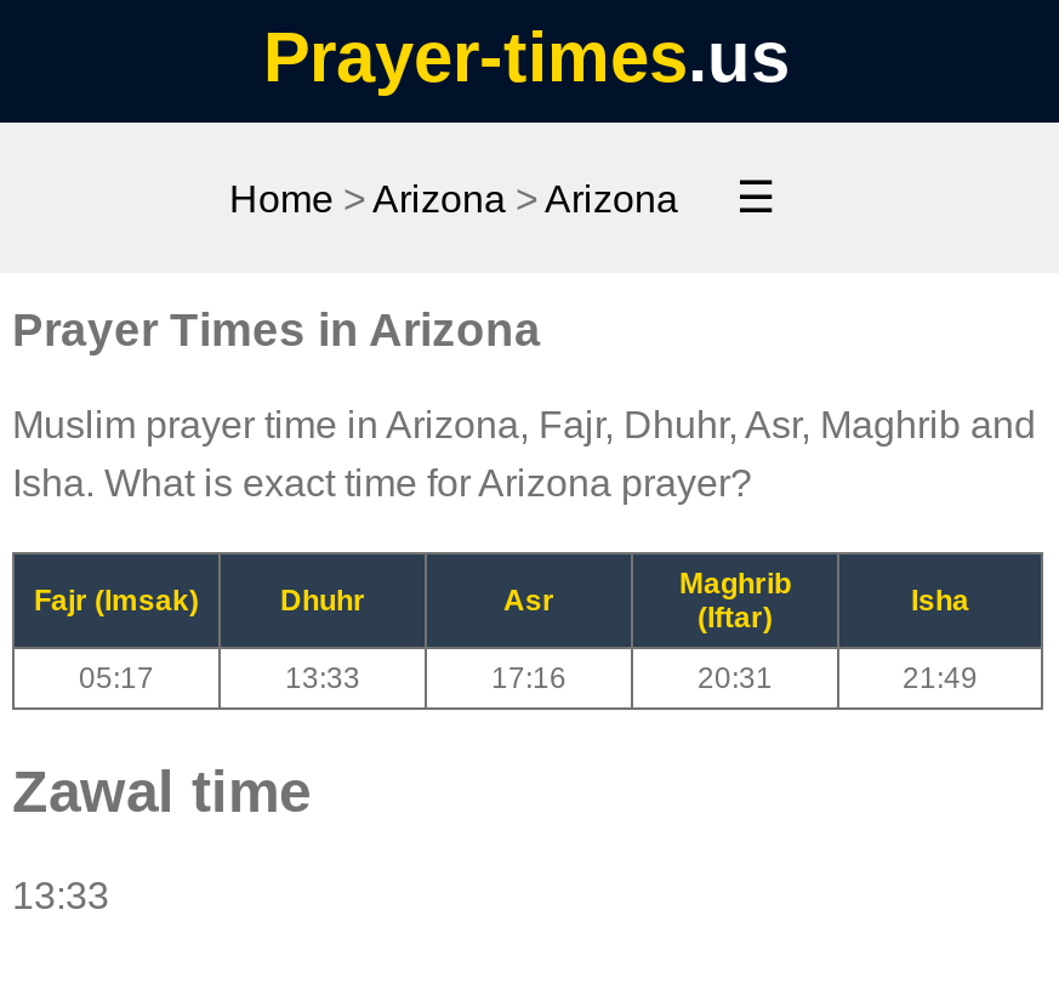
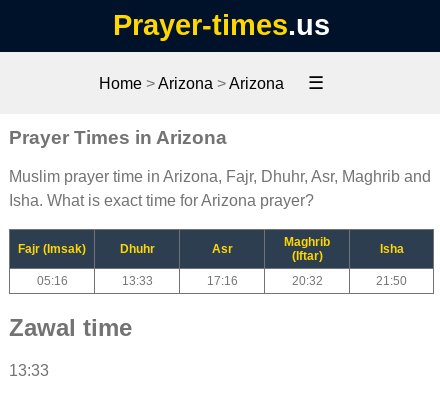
[79,661,154,695] 05:17 -> [36,274,67,288] 05:16
[698,661,773,695] 20:31 -> [291,274,322,288] 20:32
[903,661,978,695] 21:49 -> [376,274,407,288] 21:50

